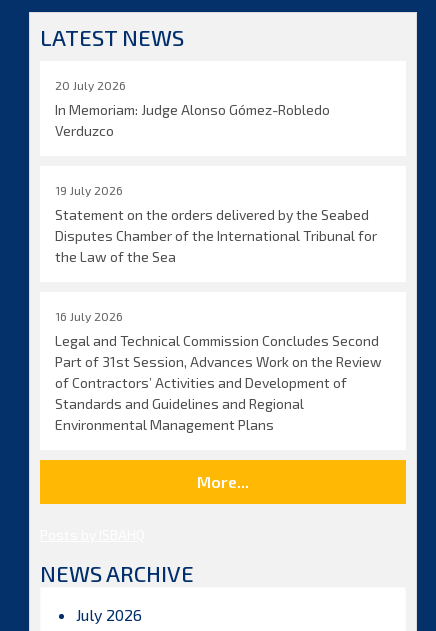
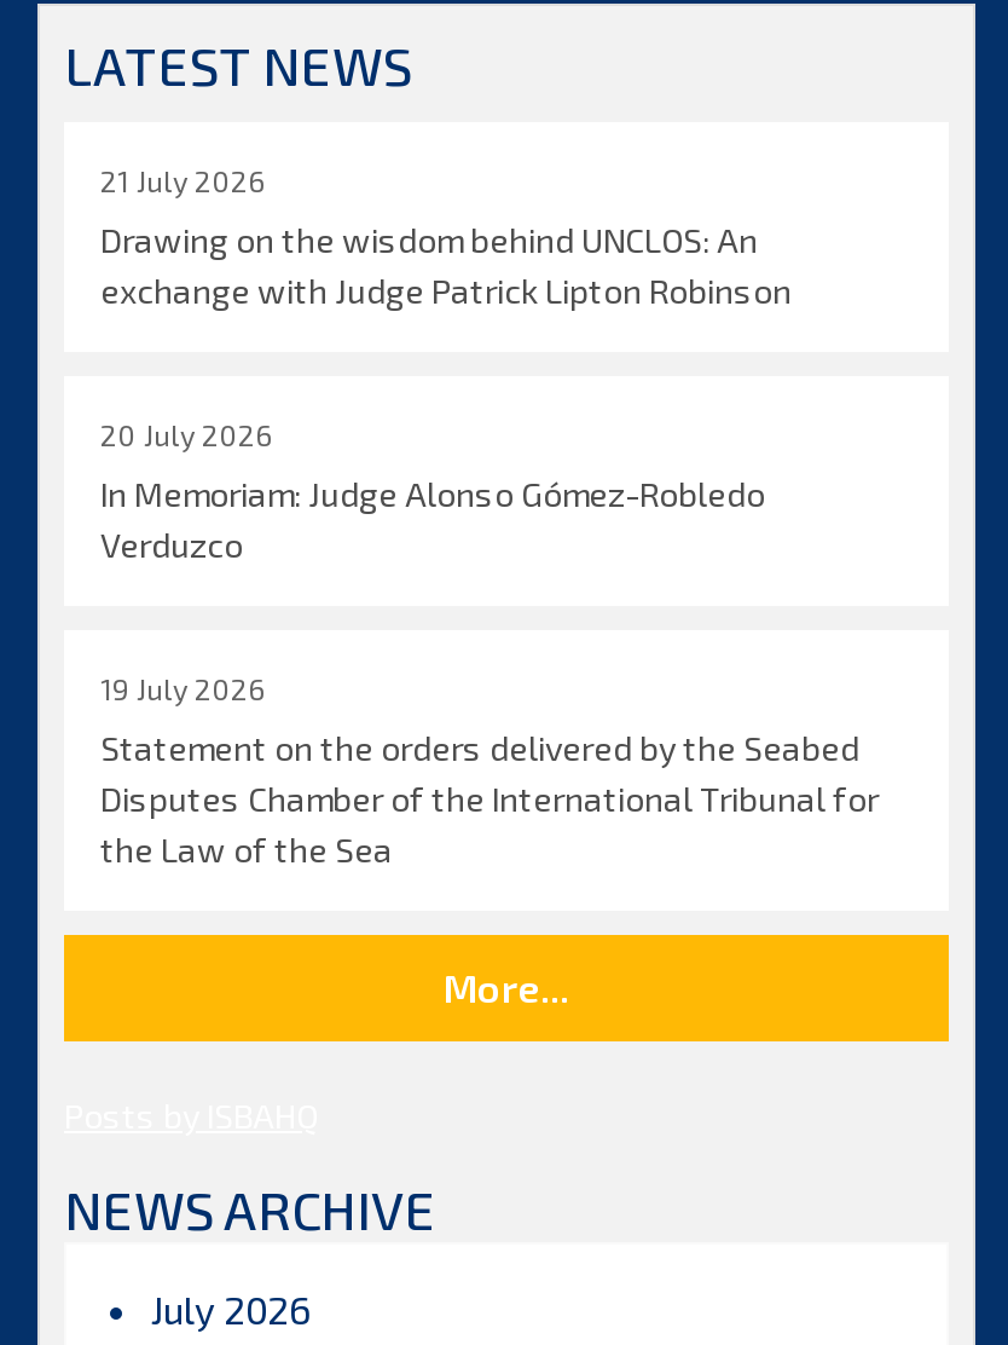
none -> [100,163,792,311] 21 July 2026 | Drawing on the wisdom behind UNCLOS: An | exchange with Judge Patrick Lipton Robinson
moved [55,78,377,265] -> [100,417,879,870]: 20 July 2026 | In Memoriam: Judge Alonso Gómez-Robledo | Verduzco | 19 July 2026 | Statement on the orders delivered by the Seabed | Disputes Chamber of the International Tribunal for | the Law of the Sea
[55,309,382,433] 16 July 2026 | Legal and Technical Commission Concludes Second | Part of 31st Session, Advances Work on the Review | of Contractors’ Activities and Development of | Standards and Guidelines and Regional | Environmental Management Plans -> none

